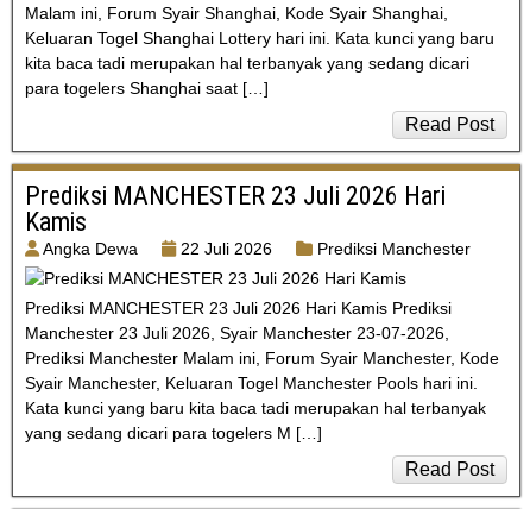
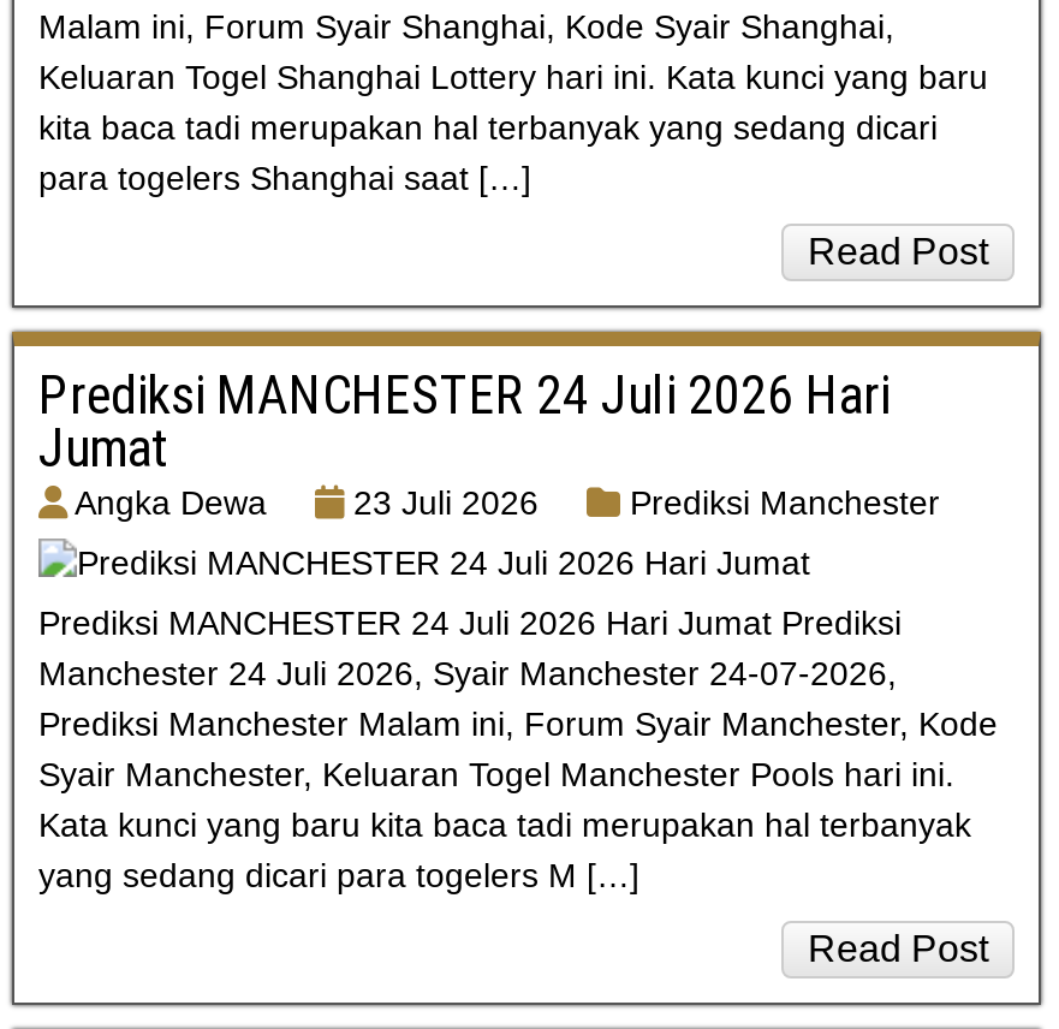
[25,181,446,237] Prediksi MANCHESTER 23 Juli 2026 Hari | Kamis -> [38,366,890,479] Prediksi MANCHESTER 24 Juli 2026 Hari | Jumat
[39,239,272,258] Angka Dewa 22 Juli 2026 -> [67,484,539,522] Angka Dewa 23 Juli 2026
[25,299,452,318] Prediksi MANCHESTER 23 Juli 2026 Hari Kamis Prediksi -> [38,604,902,642] Prediksi MANCHESTER 24 Juli 2026 Hari Jumat Prediksi
[25,324,449,343] Manchester 23 Juli 2026, Syair Manchester 23-07-2026, -> [38,654,897,693] Manchester 24 Juli 2026, Syair Manchester 24-07-2026,

